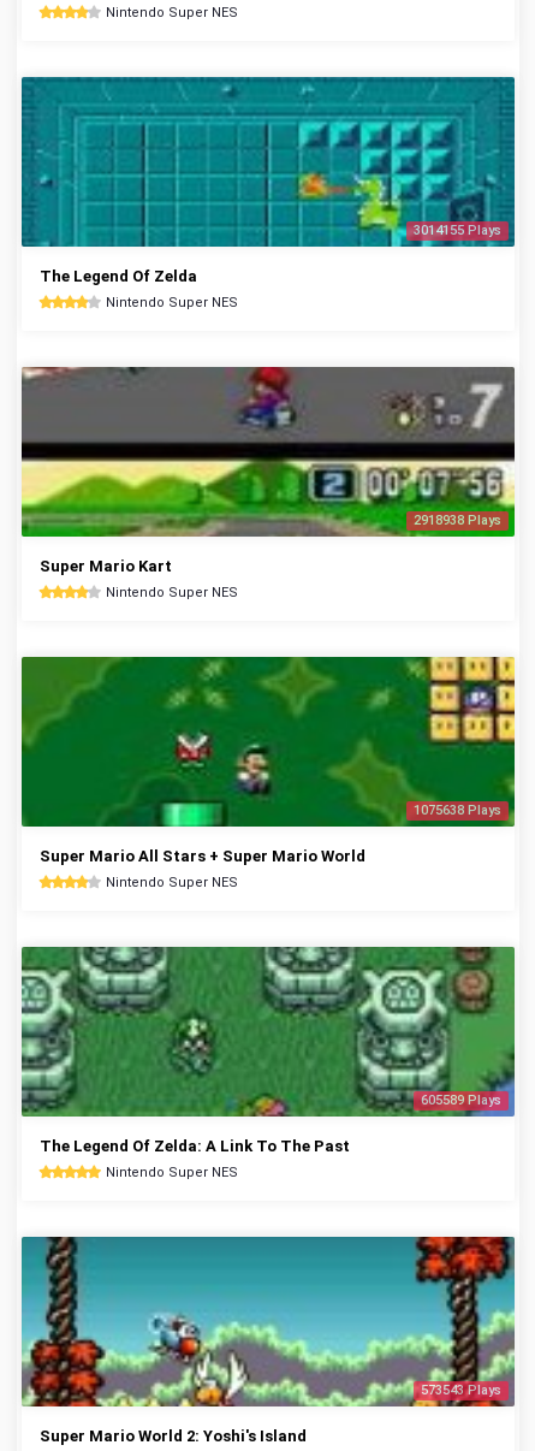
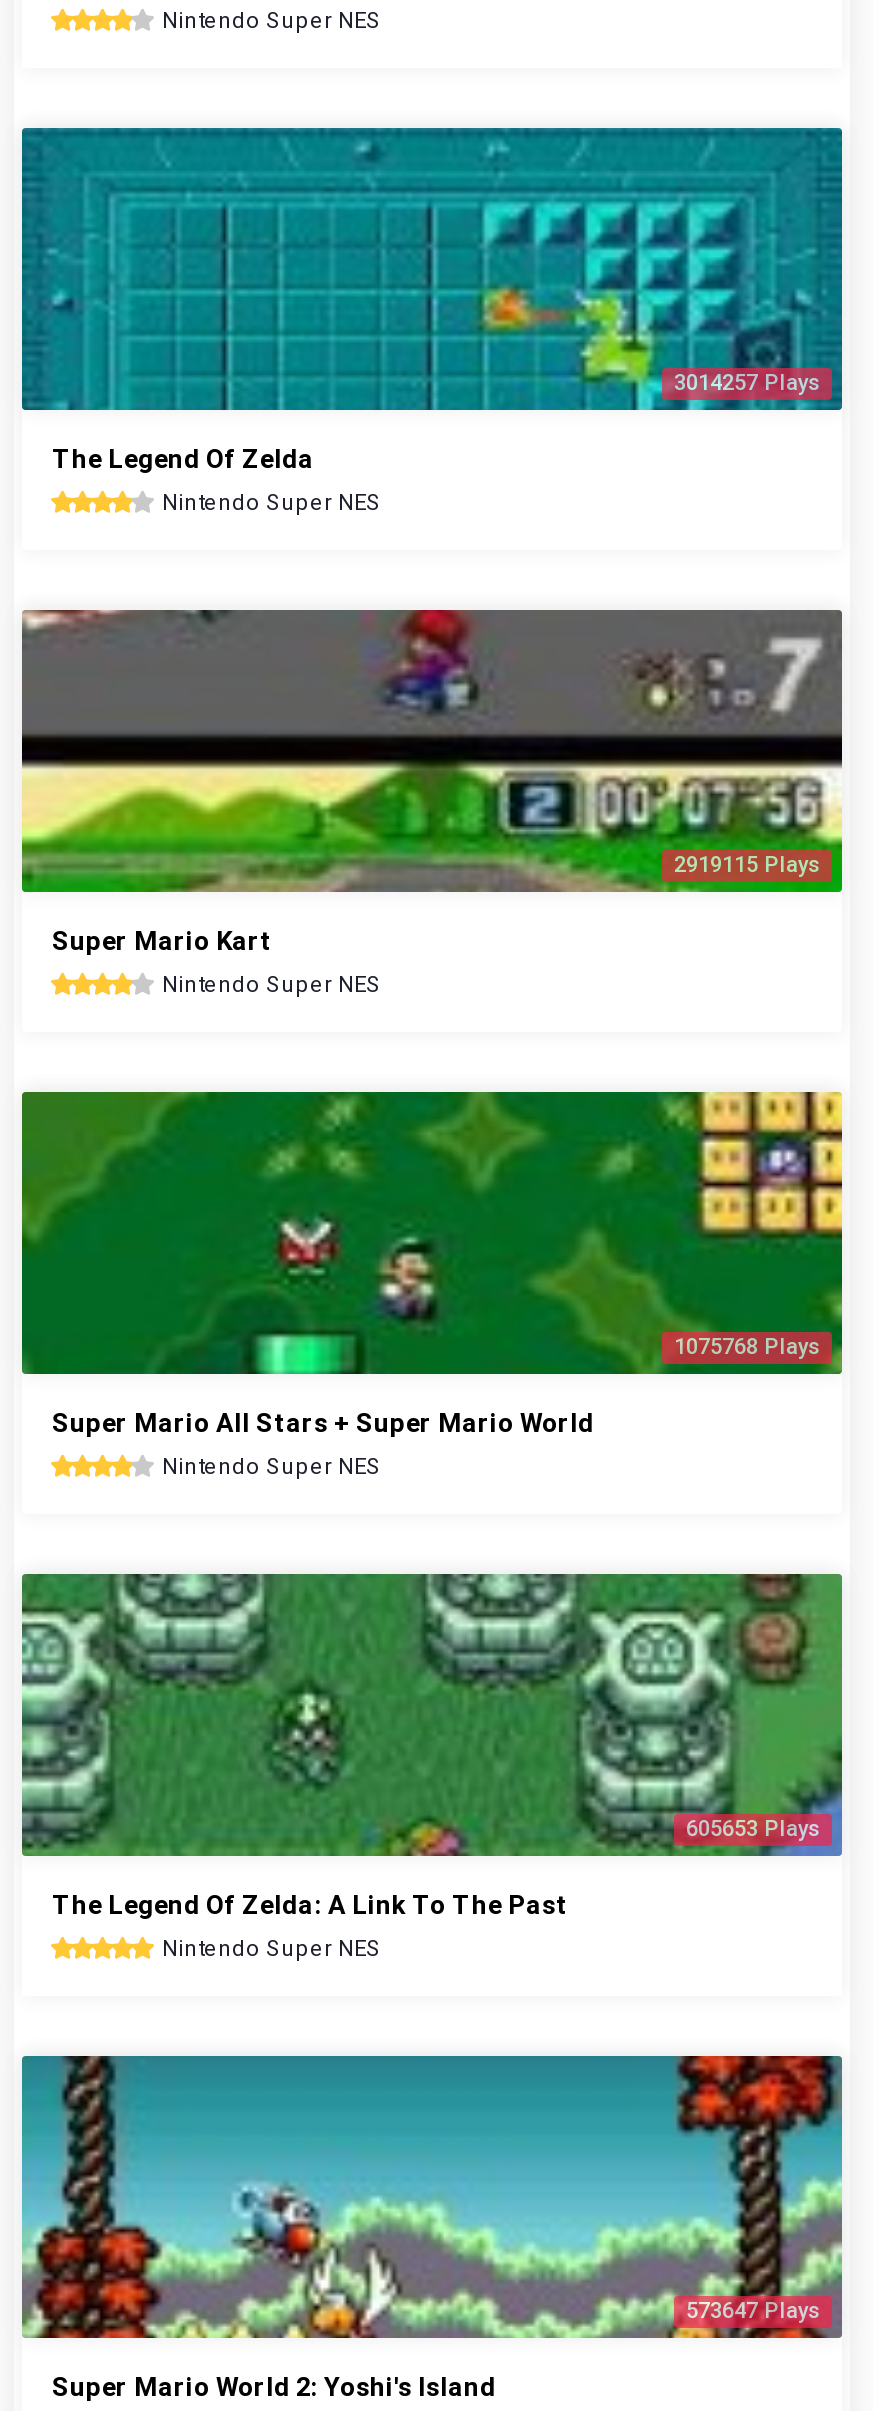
[414,223,501,238] 3014155 Plays -> [674,370,820,396] 3014257 Plays
[414,513,501,528] 2918938 Plays -> [674,852,820,878] 2919115 Plays
[414,803,501,818] 1075638 Plays -> [674,1334,820,1360] 1075768 Plays
[421,1092,501,1108] 605589 Plays -> [686,1816,820,1842] 605653 Plays
[421,1382,501,1398] 573543 Plays -> [686,2298,820,2324] 573647 Plays

